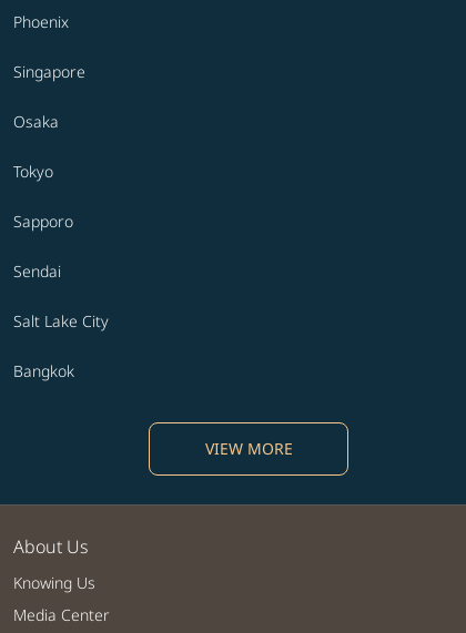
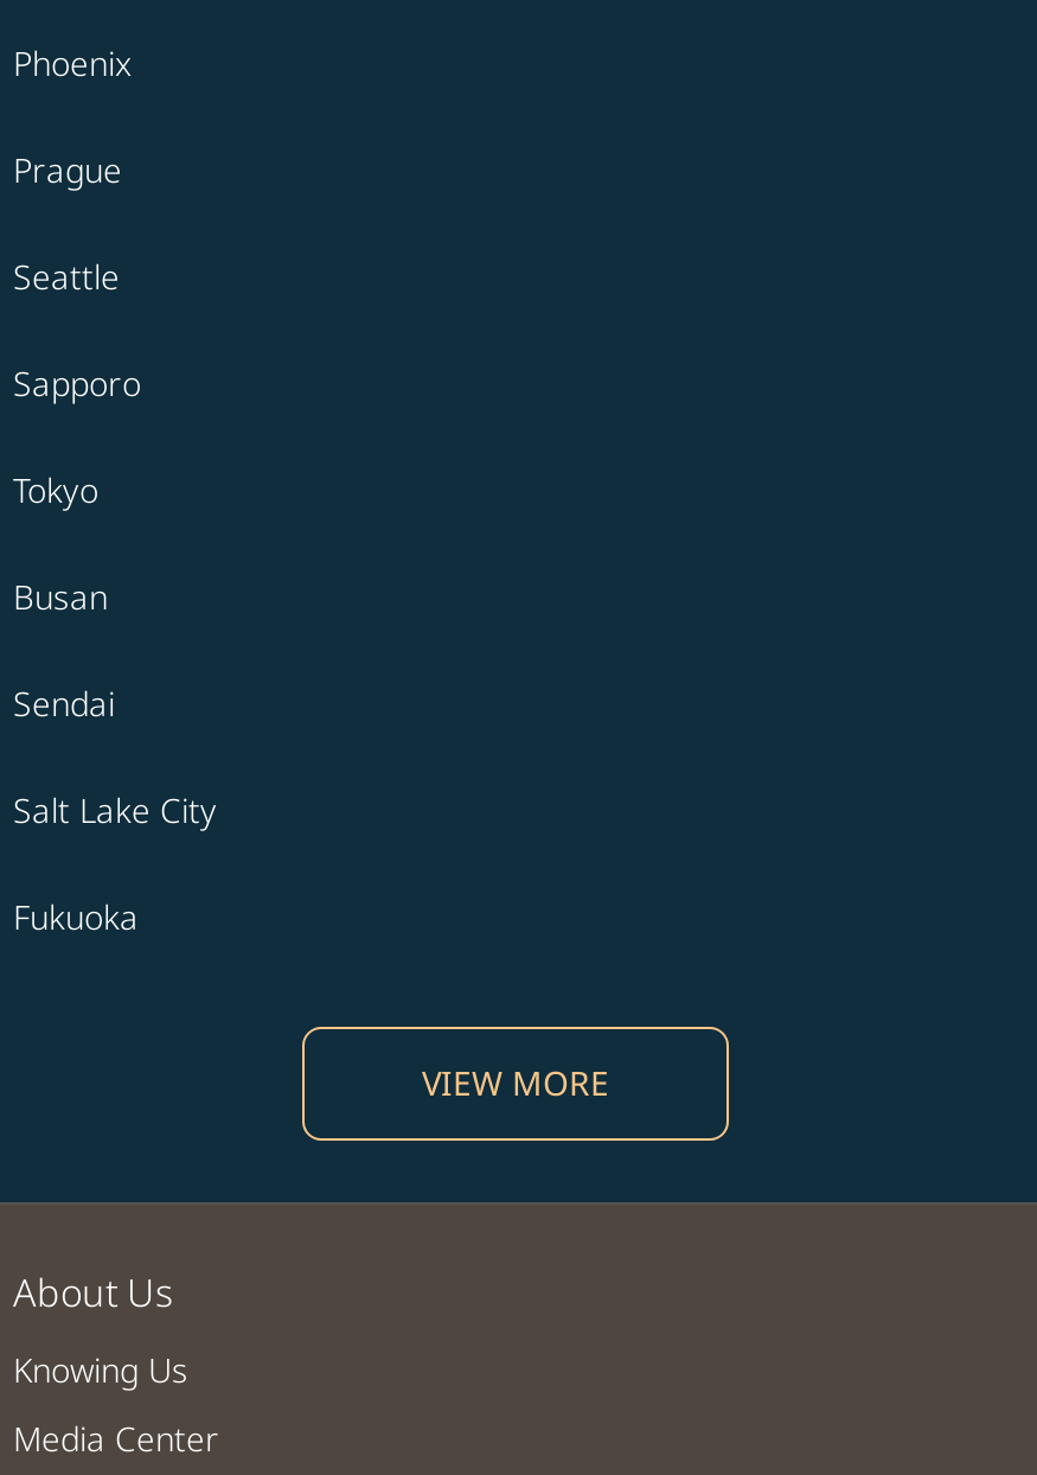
[13,61,85,132] Singapore | Osaka -> [13,147,141,406] Prague | Seattle | Sapporo
[13,211,73,232] Sapporo -> [13,574,108,619] Busan
[13,360,74,381] Bangkok -> [13,894,139,939] Fukuoka

